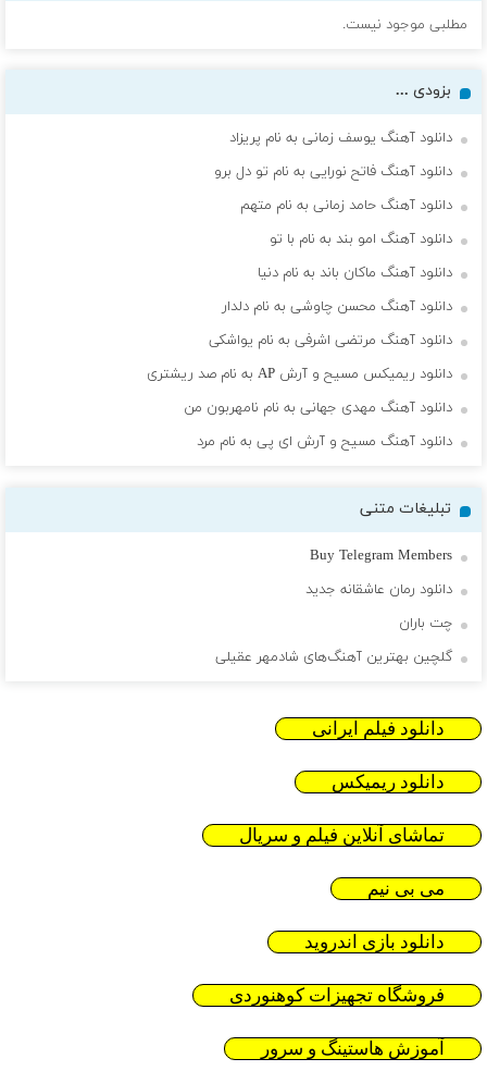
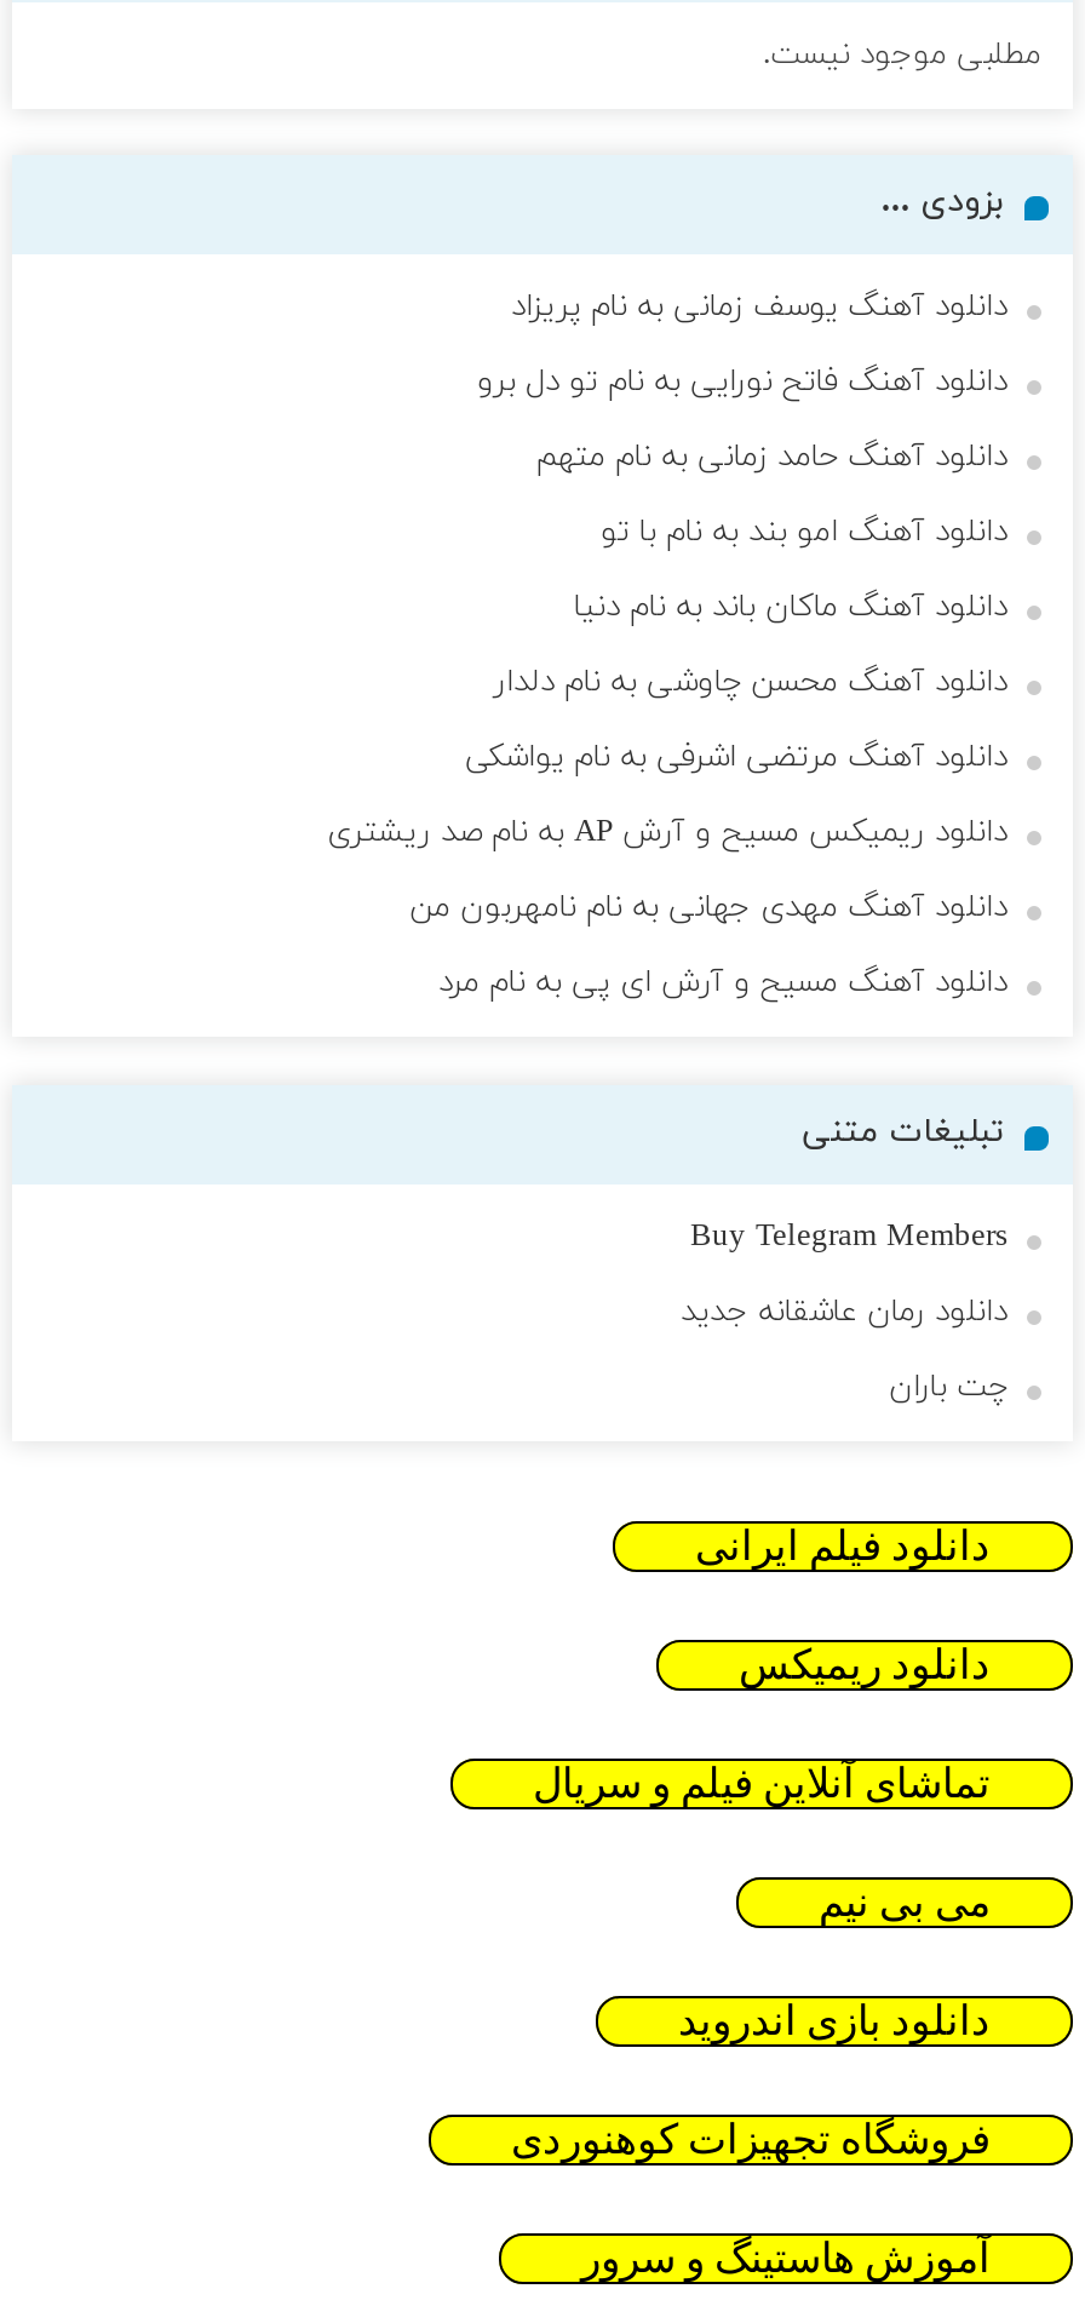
[215,647,452,667] گلچین بهترین آهنگ‌های شادمهر عقیلی -> none

